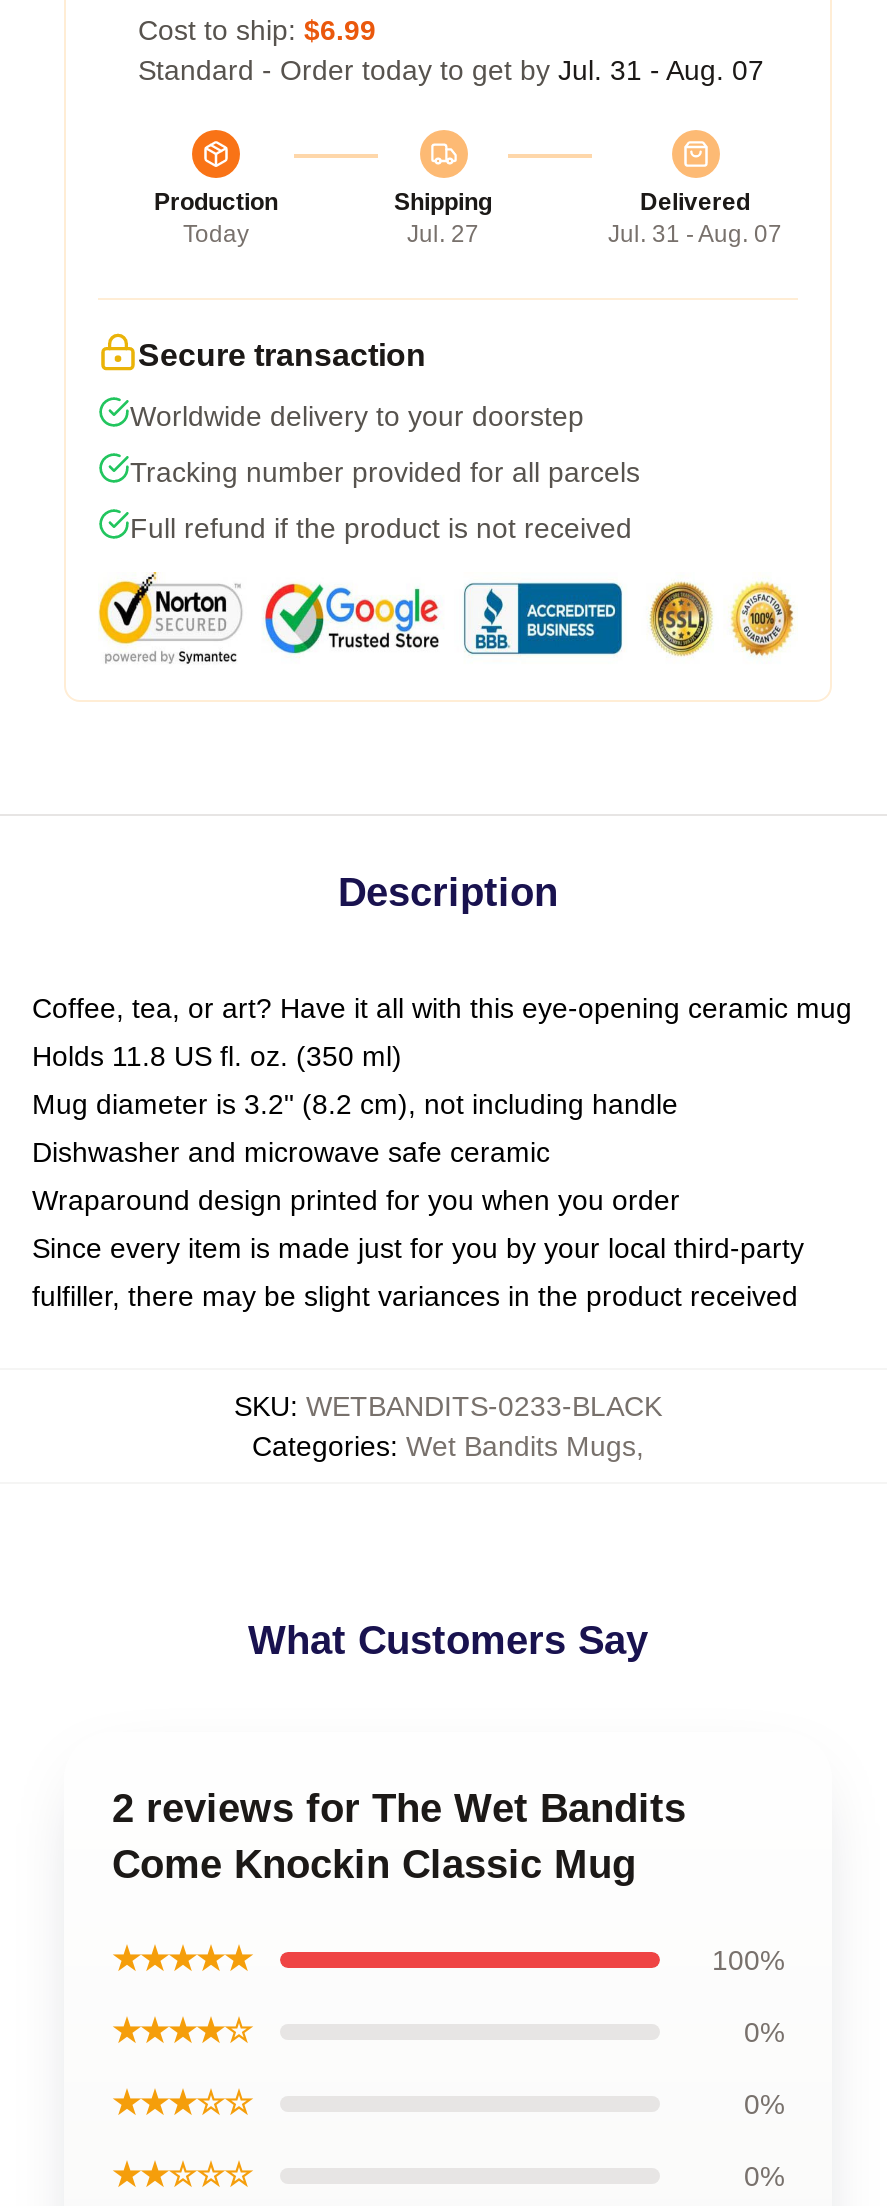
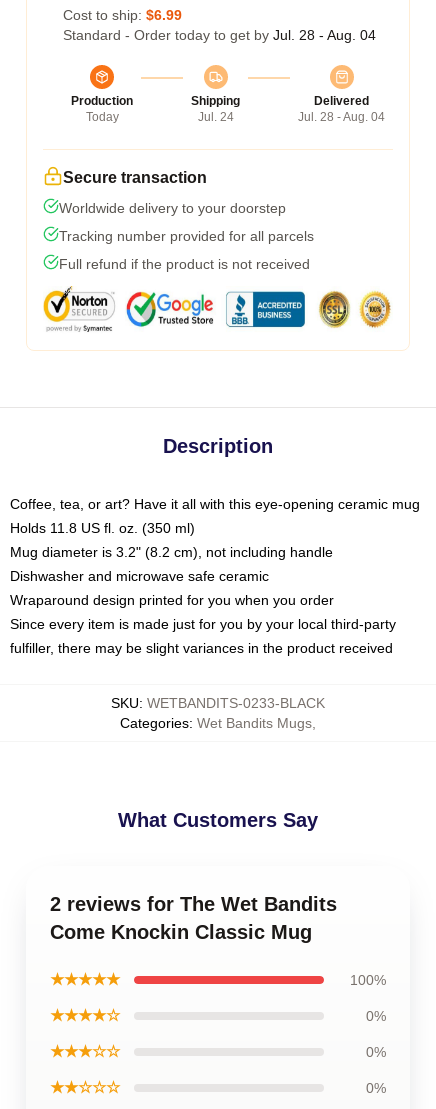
[138,53,764,85] Standard - Order today to get by Jul. 31 - Aug. 07 -> [63,27,376,43] Standard - Order today to get by Jul. 28 - Aug. 04
[407,219,479,247] Jul. 27 -> [197,110,233,124] Jul. 24
[608,219,782,247] Jul. 31 - Aug. 07 -> [298,110,385,124] Jul. 28 - Aug. 04

